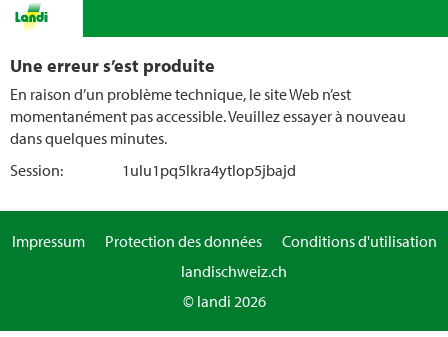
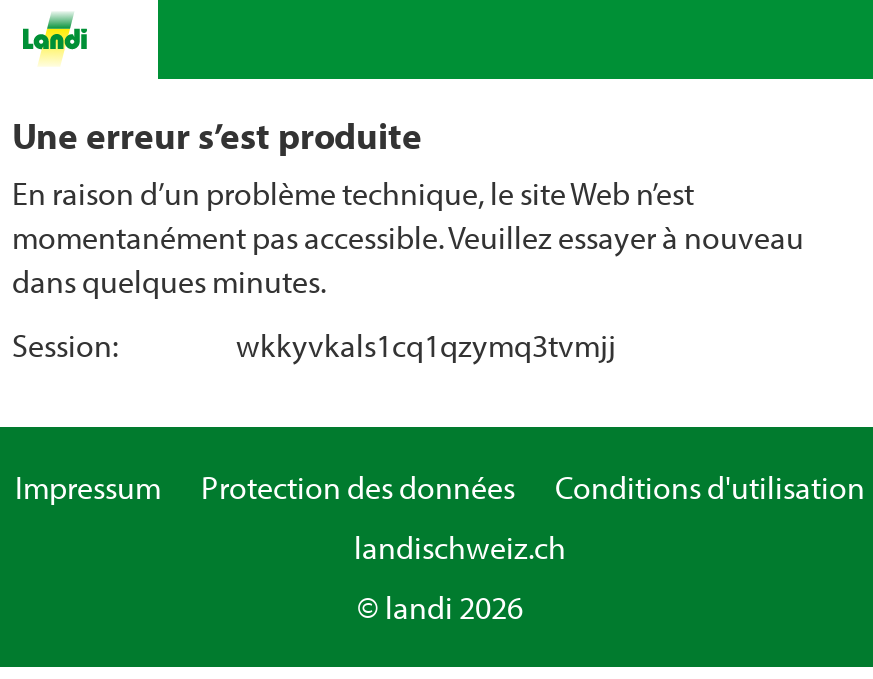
[122,160,296,180] 1ulu1pq5lkra4ytlop5jbajd -> [236,325,616,365] wkkyvkals1cq1qzymq3tvmjj

